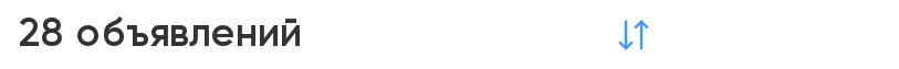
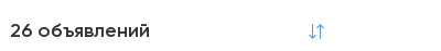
[19,15,302,55] 28 объявлений -> [10,22,150,41] 26 объявлений

